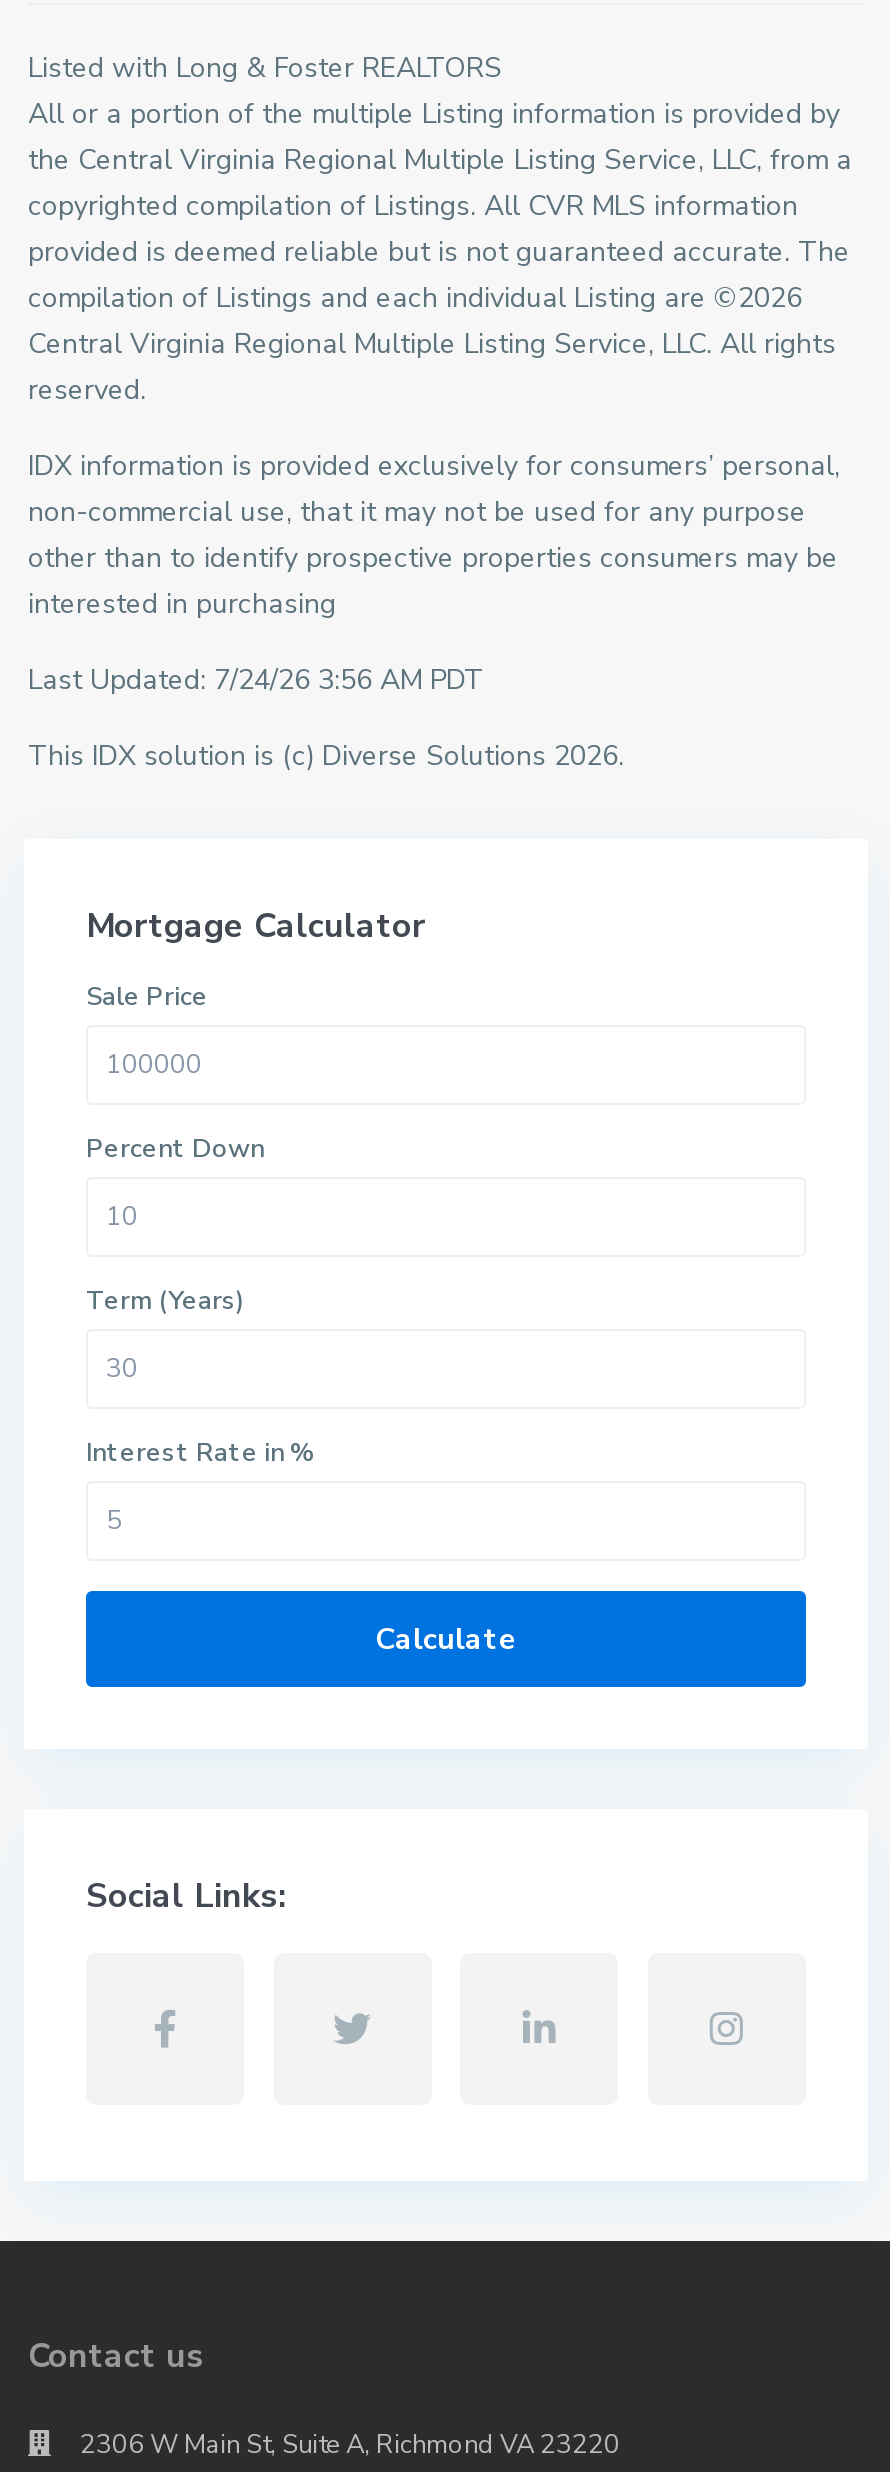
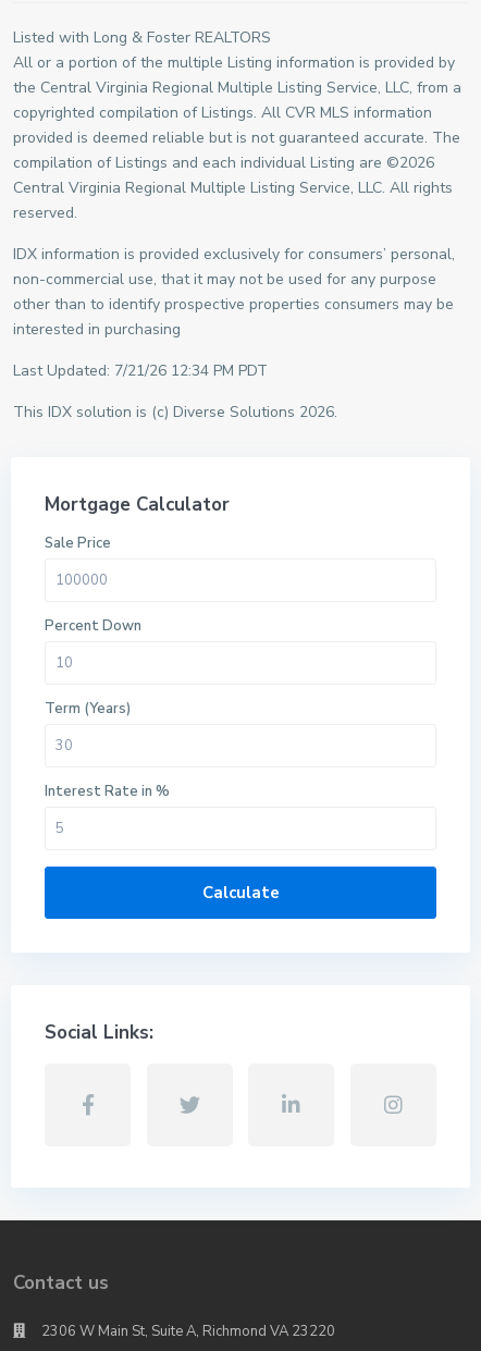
[28,661,484,699] Last Updated: 7/24/26 3:56 AM PDT -> [13,360,268,381] Last Updated: 7/21/26 12:34 PM PDT

